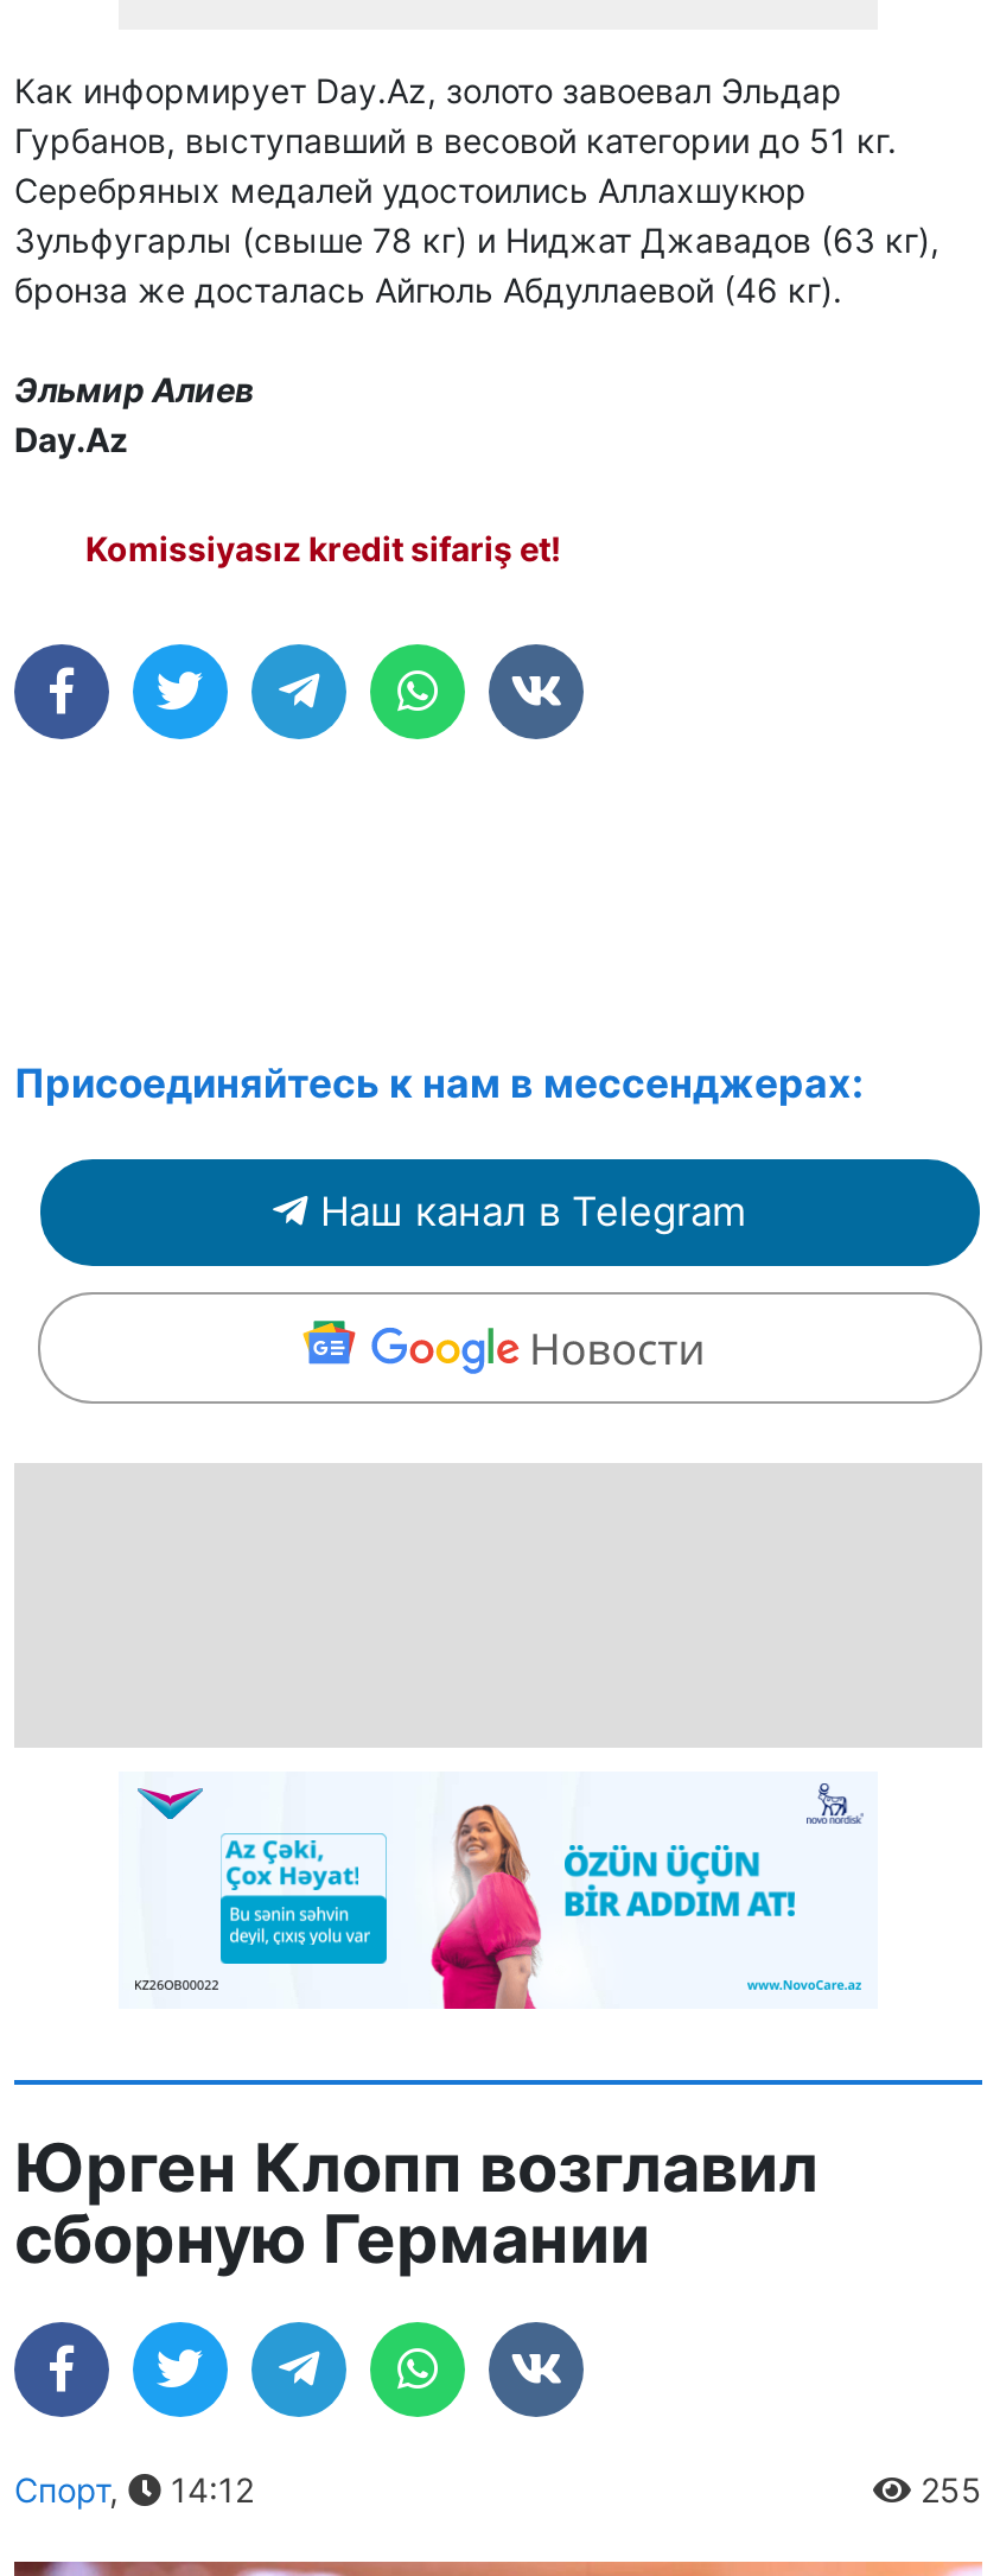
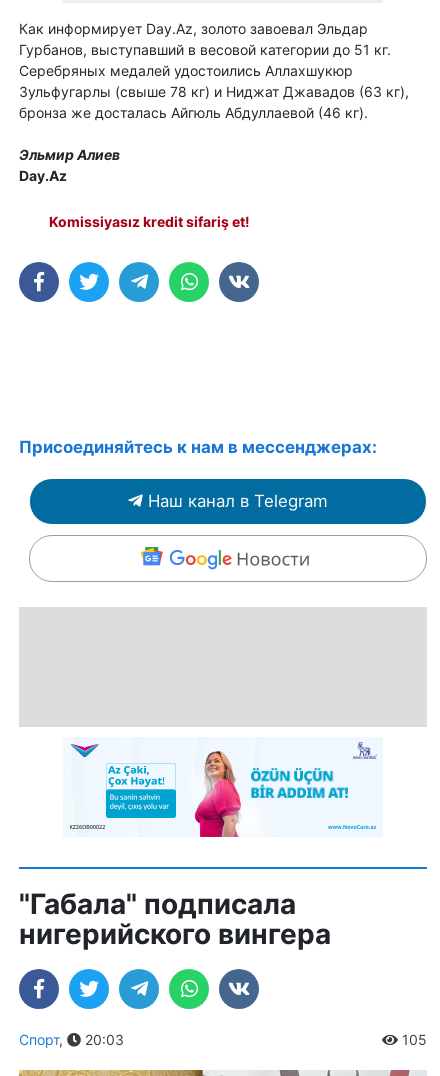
[14,2126,819,2278] Юрген Клопп возглавил | сборную Германии -> [19,886,331,950] "Габала" подписала | нигерийского вингера
[161,2468,982,2508] 14:12 | 255 -> [81,1030,427,1047] 20:03 | 105

